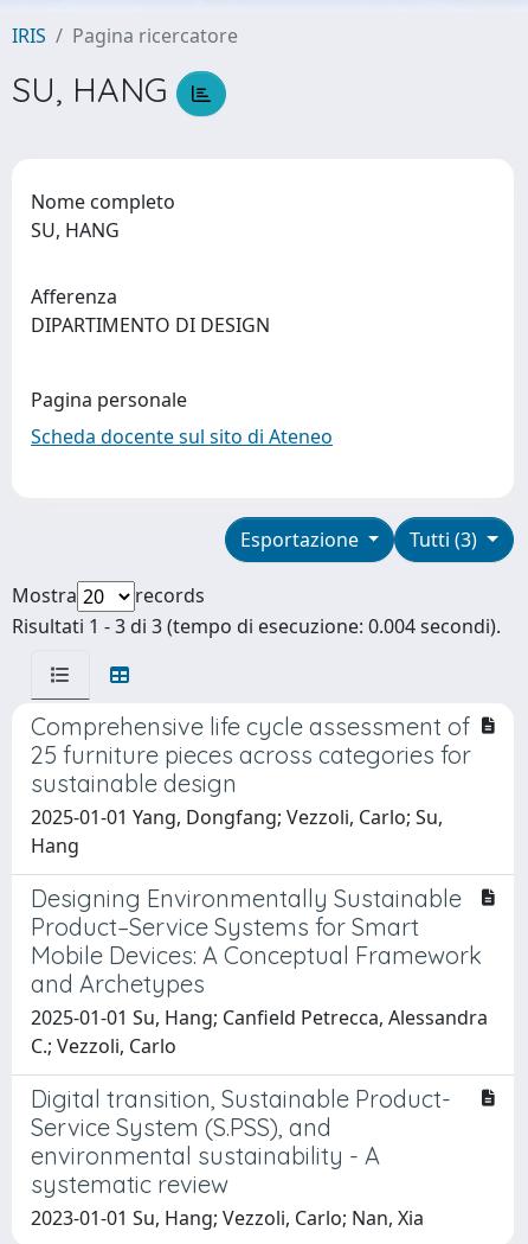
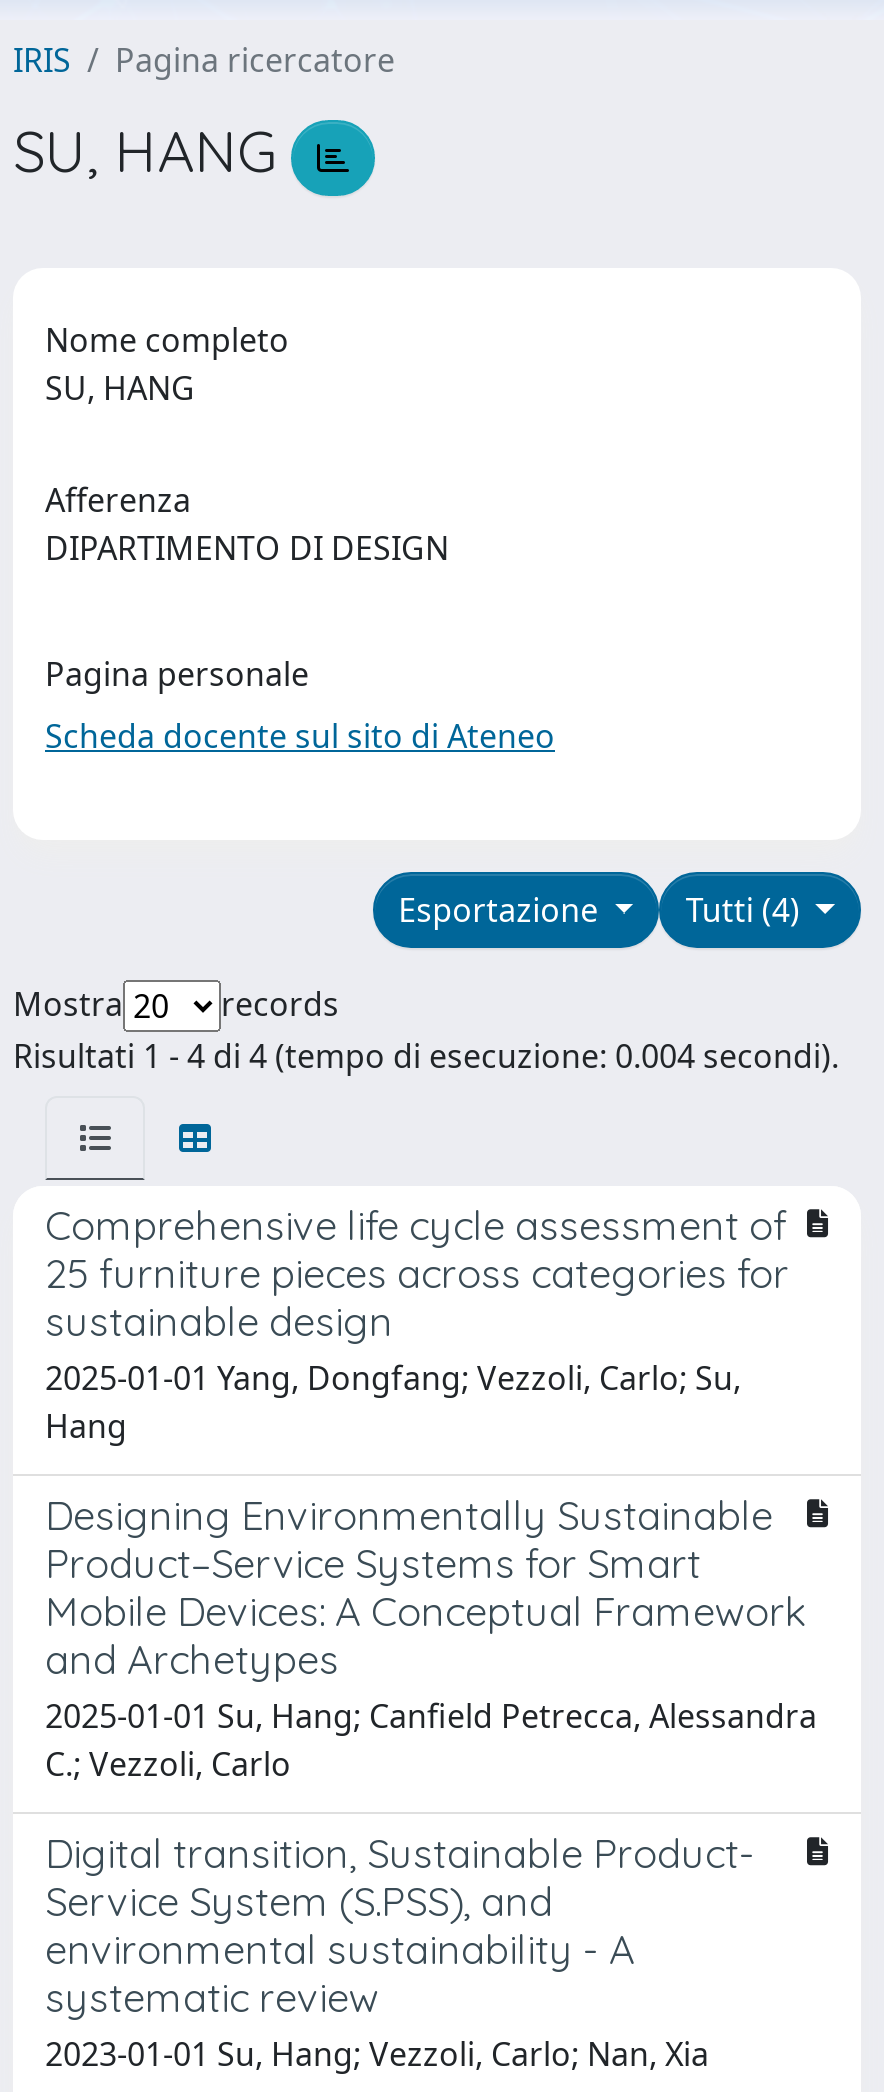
[240,526,482,552] Esportazione Tutti (3) -> [398,888,808,932] Esportazione Tutti (4)
[12,613,501,639] Risultati 1 - 3 di 3 (tempo di esecuzione: 0.004 secondi). -> [13,1034,839,1078] Risultati 1 - 4 di 4 (tempo di esecuzione: 0.004 secondi).

